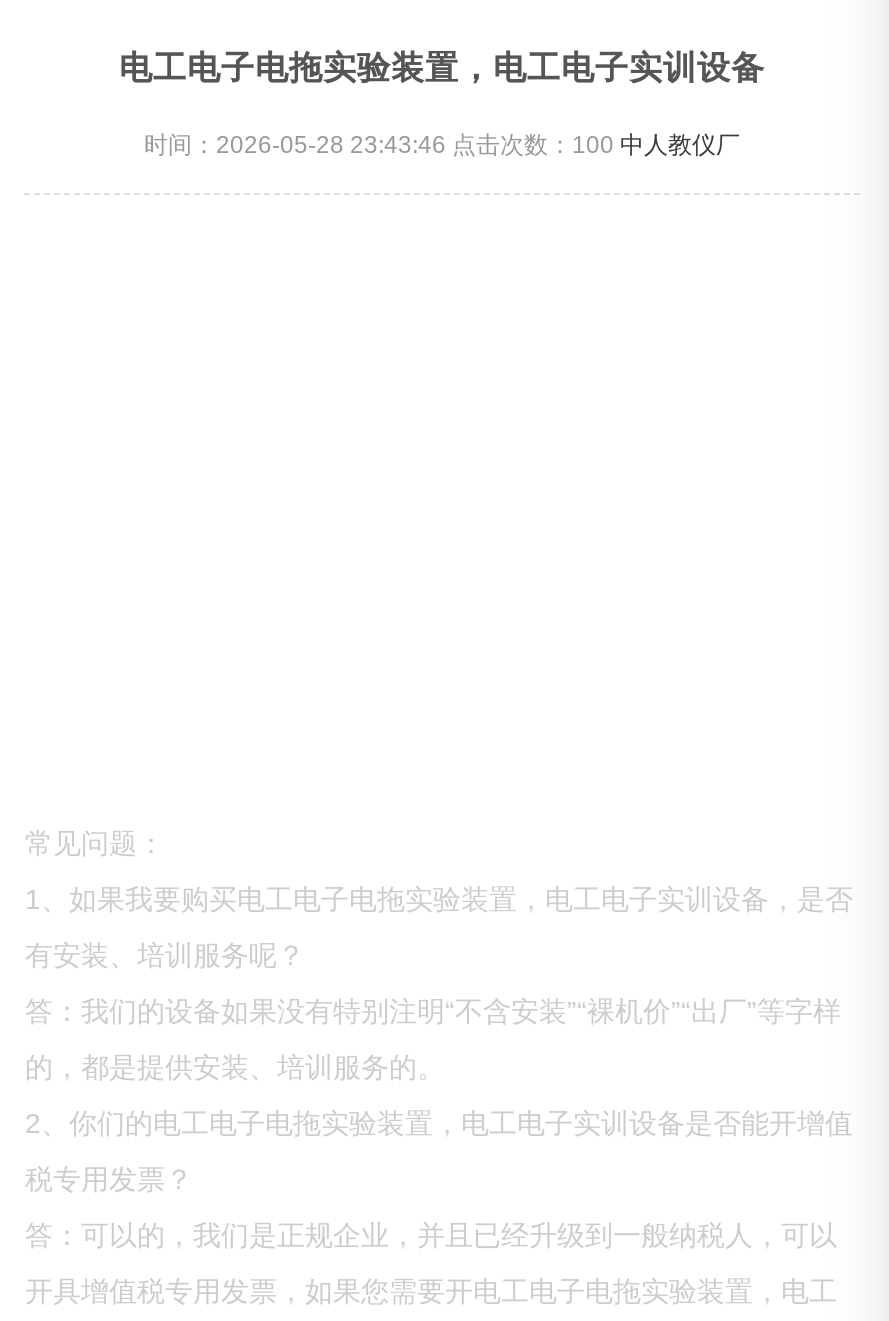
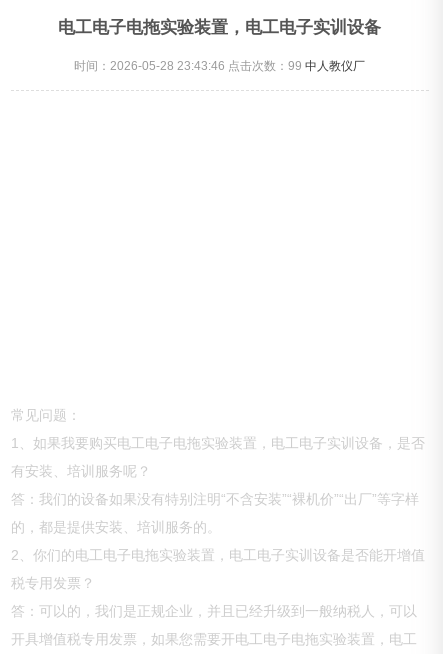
[144,131,740,159] 时间：2026-05-28 23:43:46 点击次数：100中人教仪厂 -> [74,59,365,73] 时间：2026-05-28 23:43:46 点击次数：99中人教仪厂

